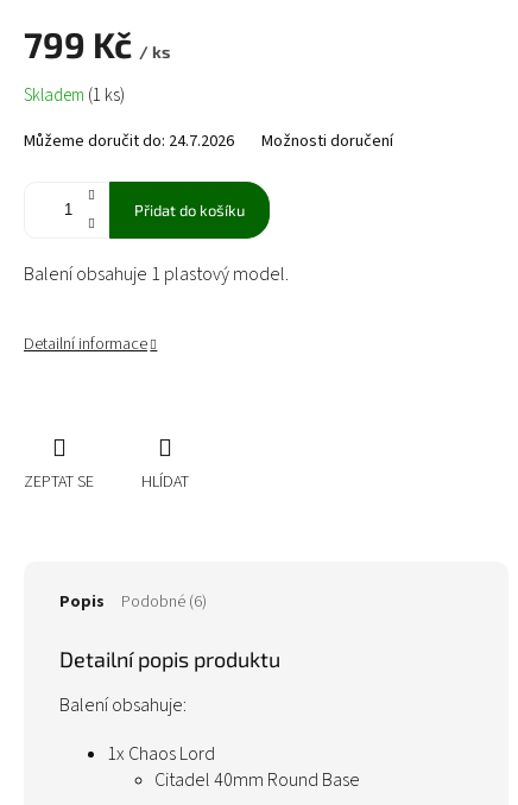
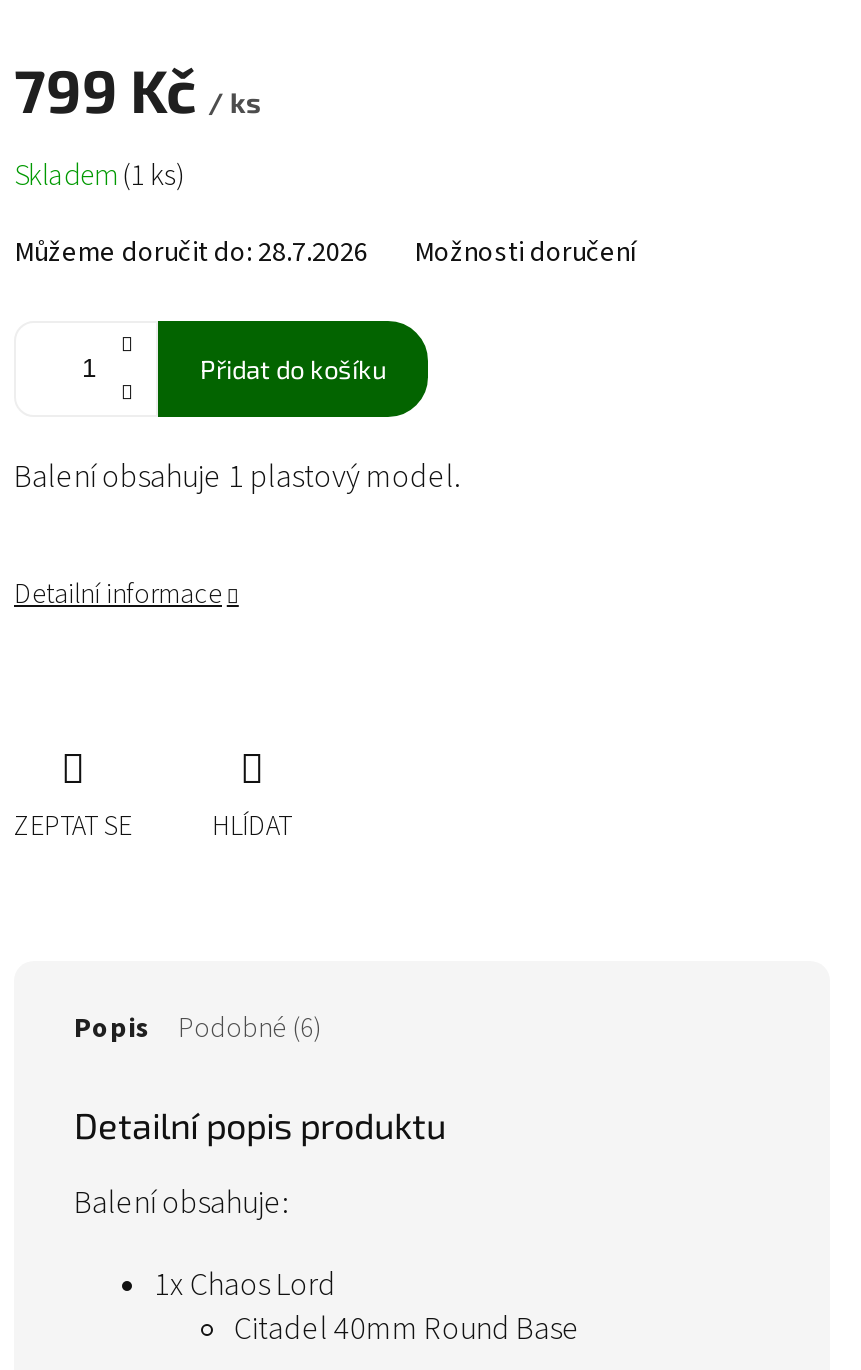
[24,129,234,153] Můžeme doručit do: 24.7.2026 -> [14,233,368,273] Můžeme doručit do: 28.7.2026

